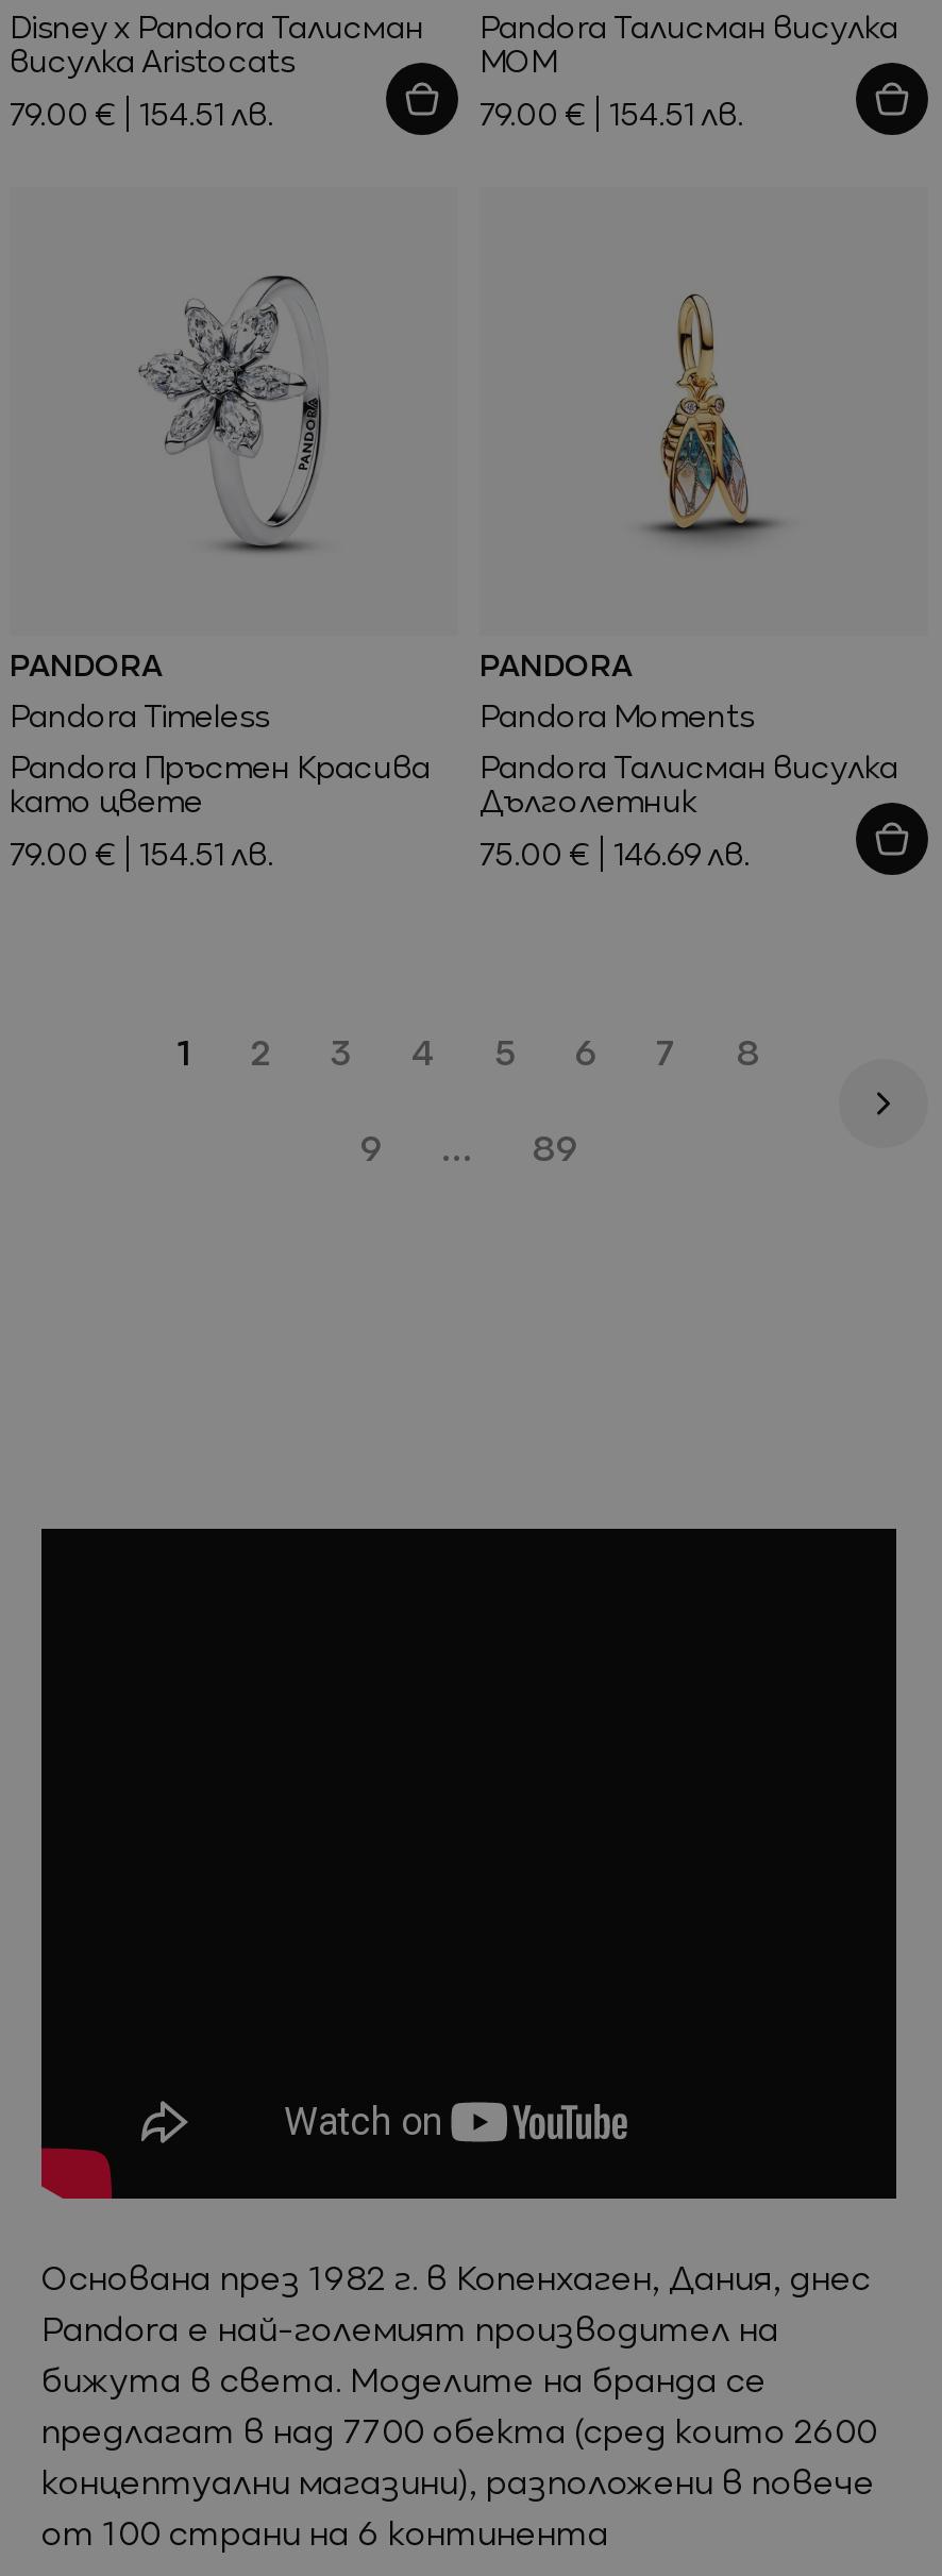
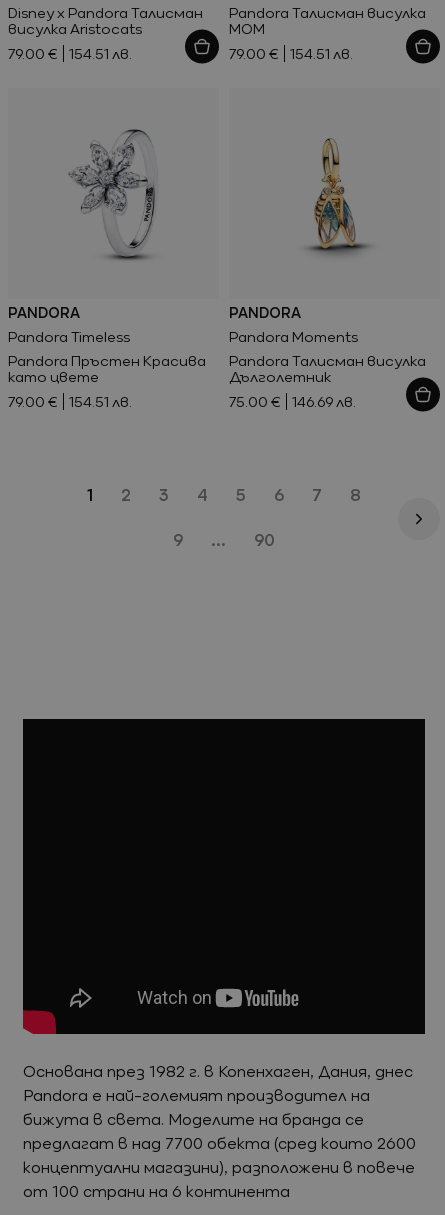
[533,1133,577,1169] 89 -> [254,533,275,550] 90

